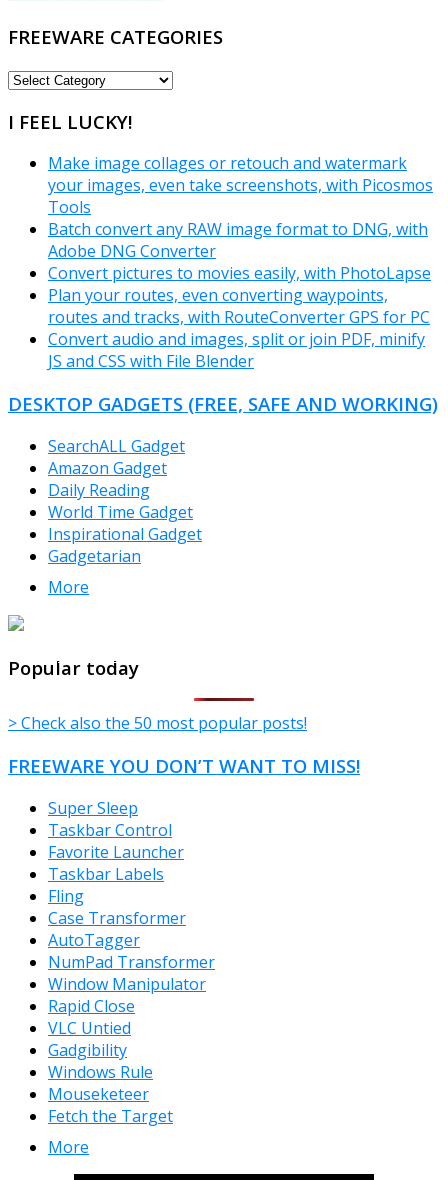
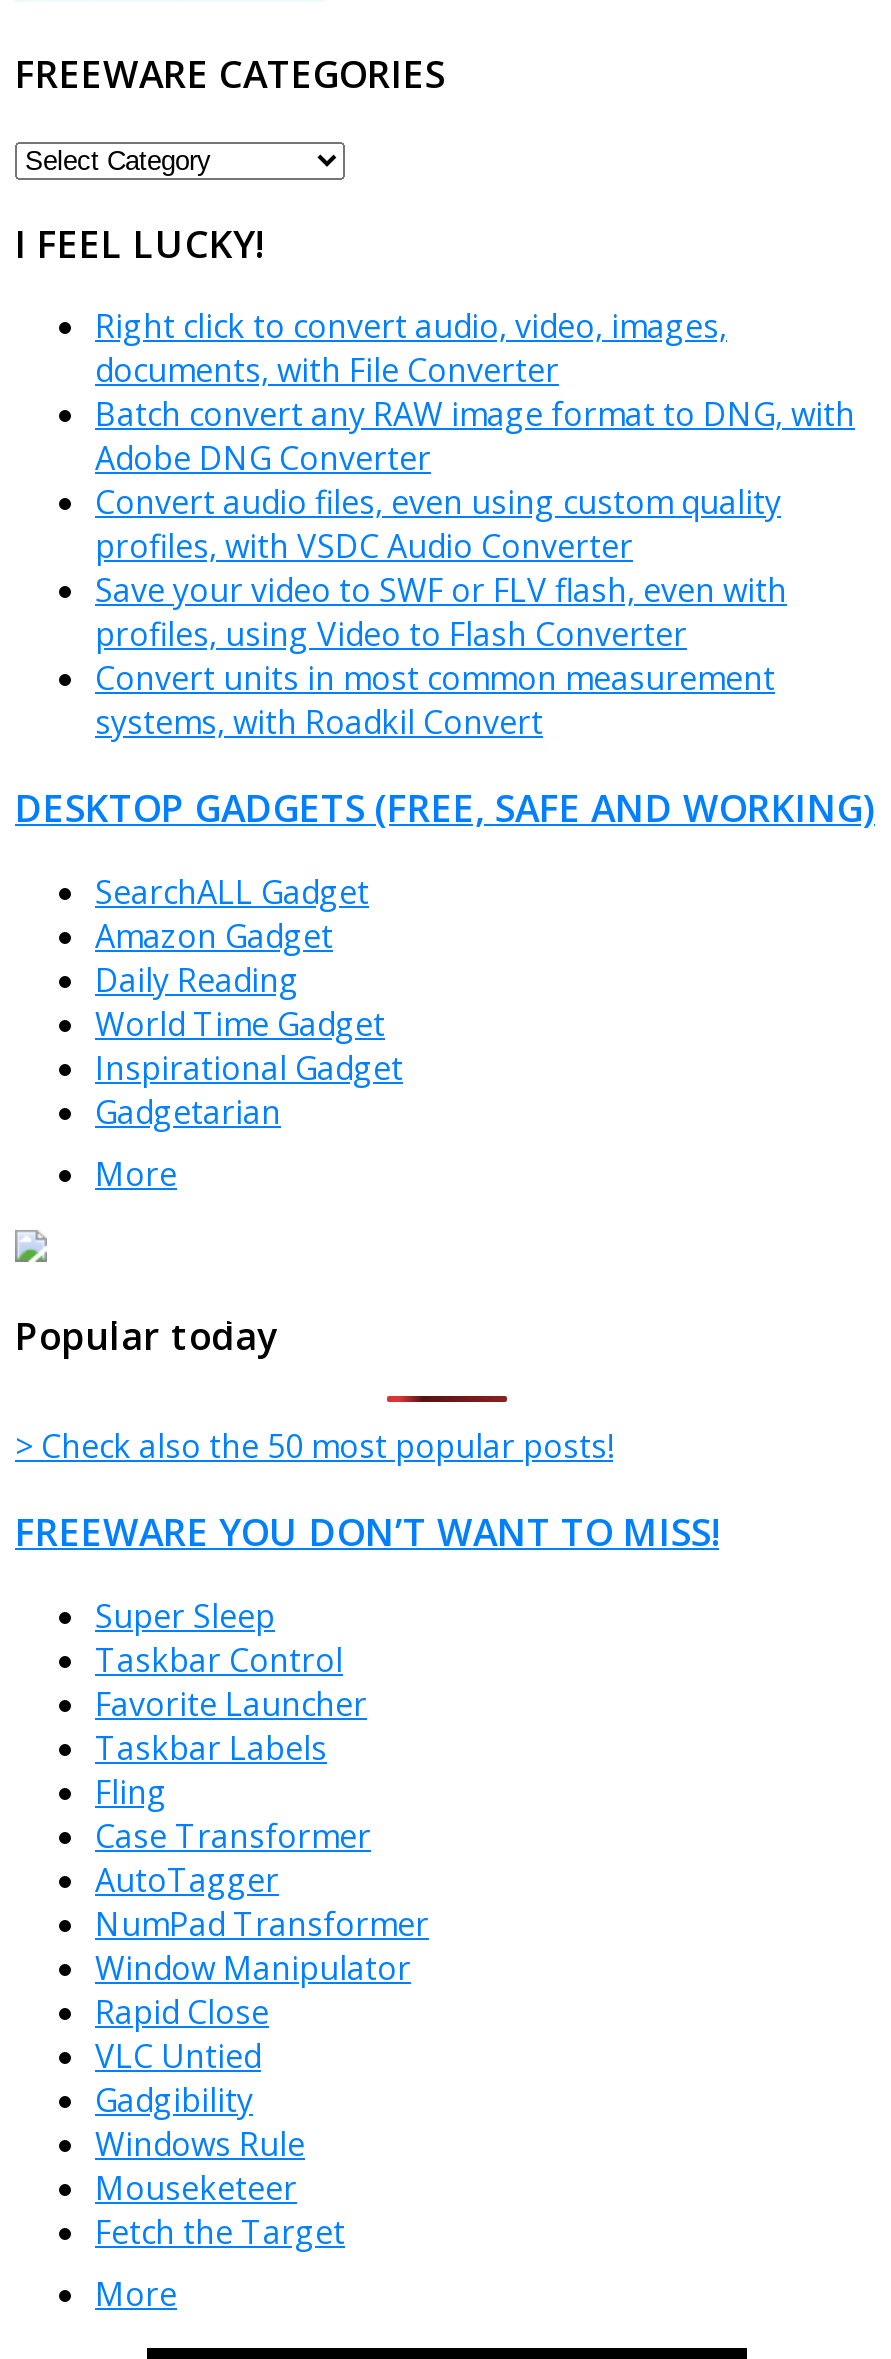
[48,152,433,218] Make image collages or retouch and watermark | your images, even take screenshots, with Picosmos | Tools -> [95,305,727,393] Right click to convert audio, video, images, | documents, with File Converter
moved [48,218,428,262] -> [95,393,855,481]: Batch convert any RAW image format to DNG, with | Adobe DNG Converter
[48,262,431,372] Convert pictures to movies easily, with PhotoLapse | Plan your routes, even converting waypoints, | routes and tracks, with RouteConverter GPS for PC | Convert audio and images, split or join PDF, minify | JS and CSS with File Blender -> [95,481,787,745] Convert audio files, even using custom quality | profiles, with VSDC Audio Converter | Save your video to SWF or FLV flash, even with | profiles, using Video to Flash Converter | Convert units in most common measurement | systems, with Roadkil Convert

